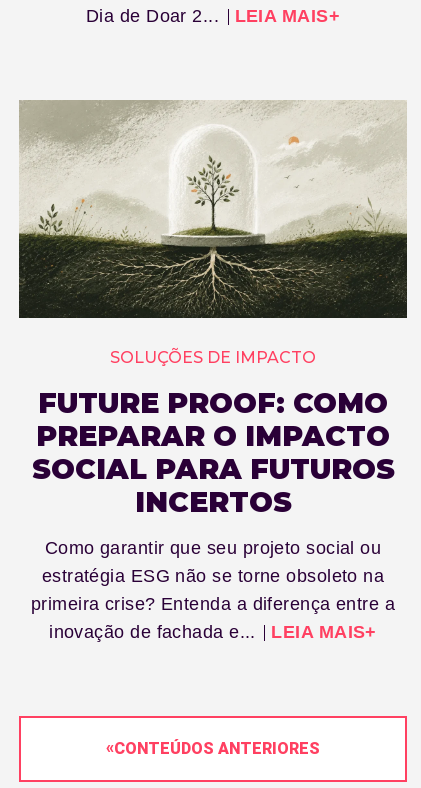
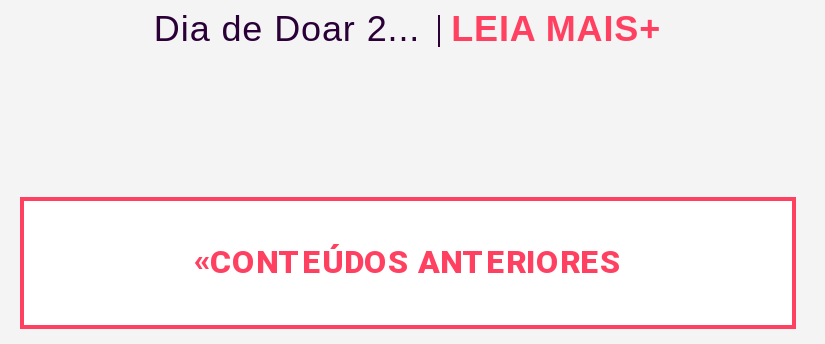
[18,100,408,642] [image] | SOLUÇÕES DE IMPACTO | FUTURE PROOF: COMO | PREPARAR O IMPACTO | SOCIAL PARA FUTUROS | INCERTOS | Como garantir que seu projeto social ou | estratégia ESG não se torne obsoleto na | primeira crise? Entenda a diferença entre a | inovação de fachada e... LEIA MAIS+ -> none

